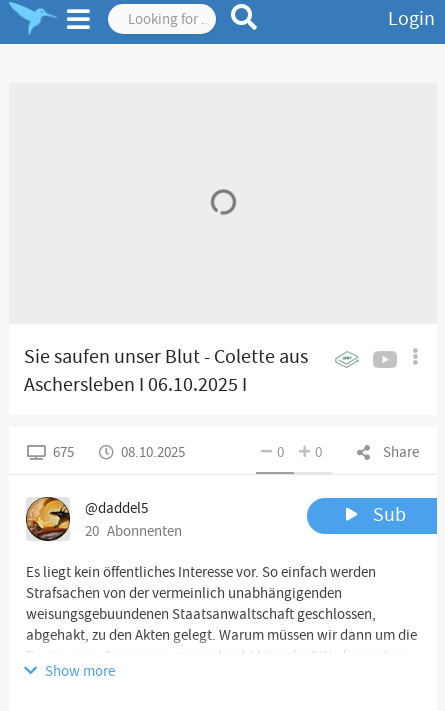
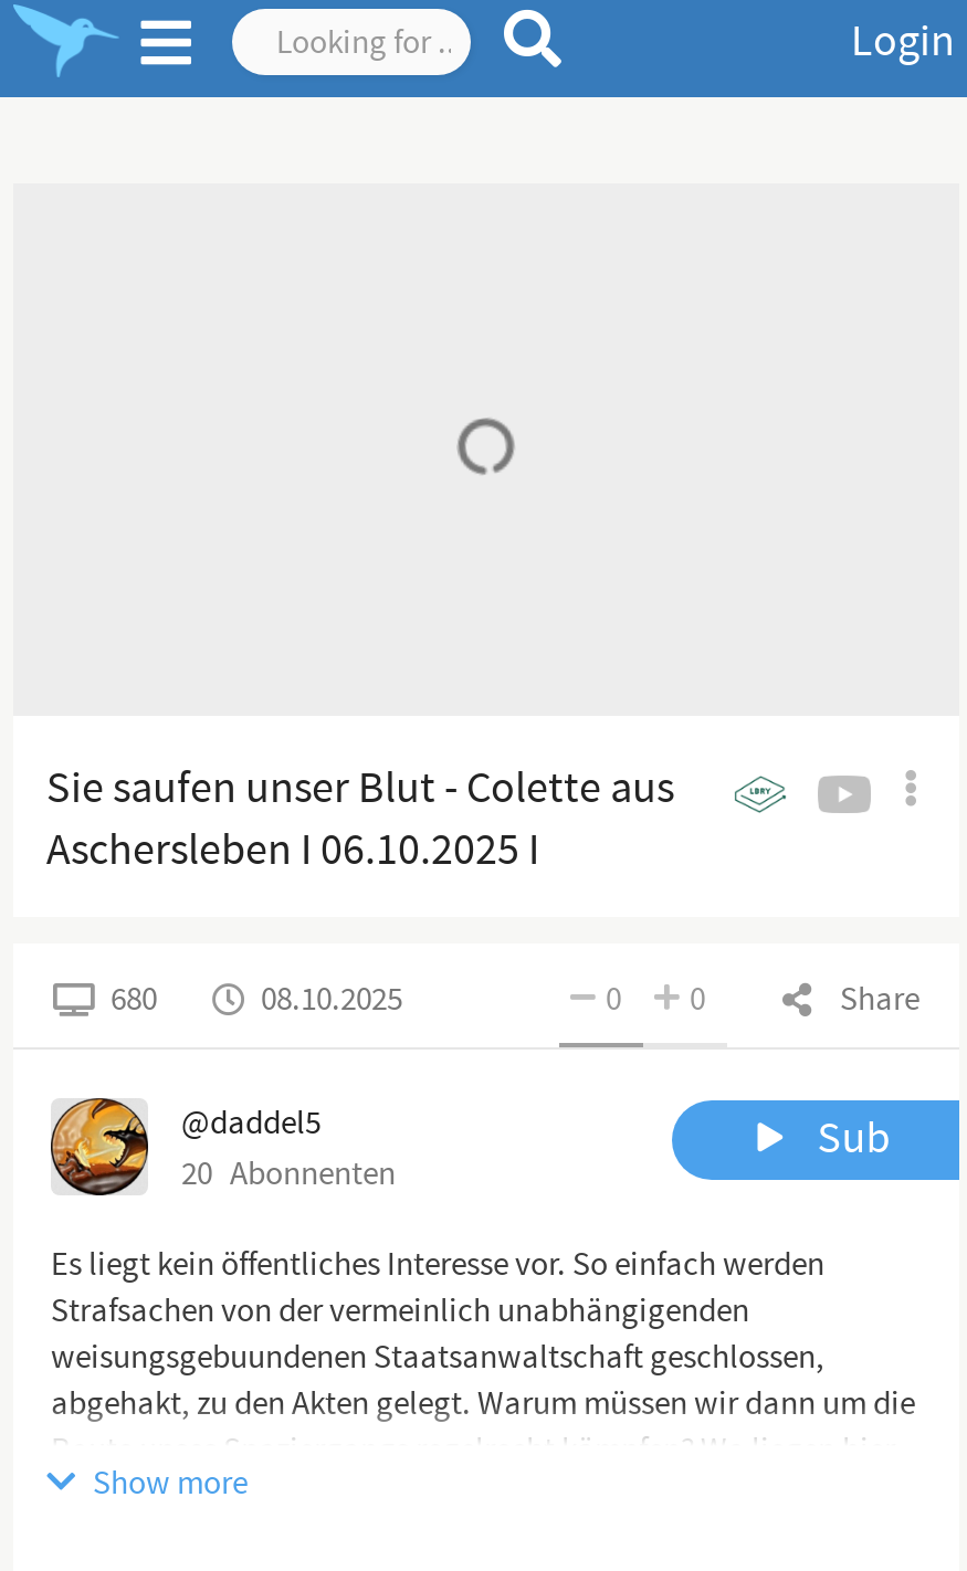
[53,443,74,462] 675 -> [111,978,157,1020] 680

